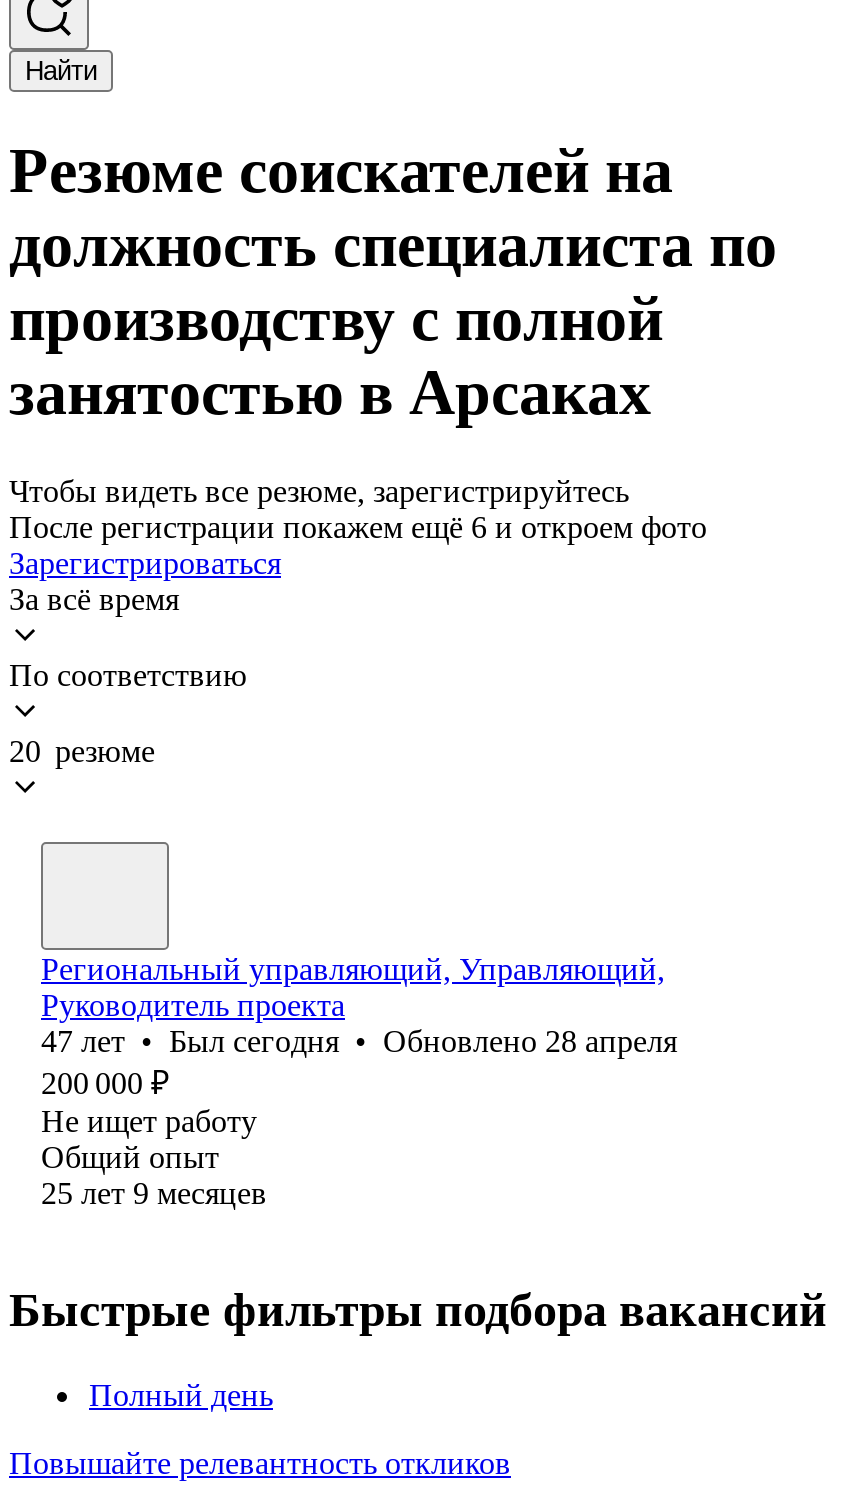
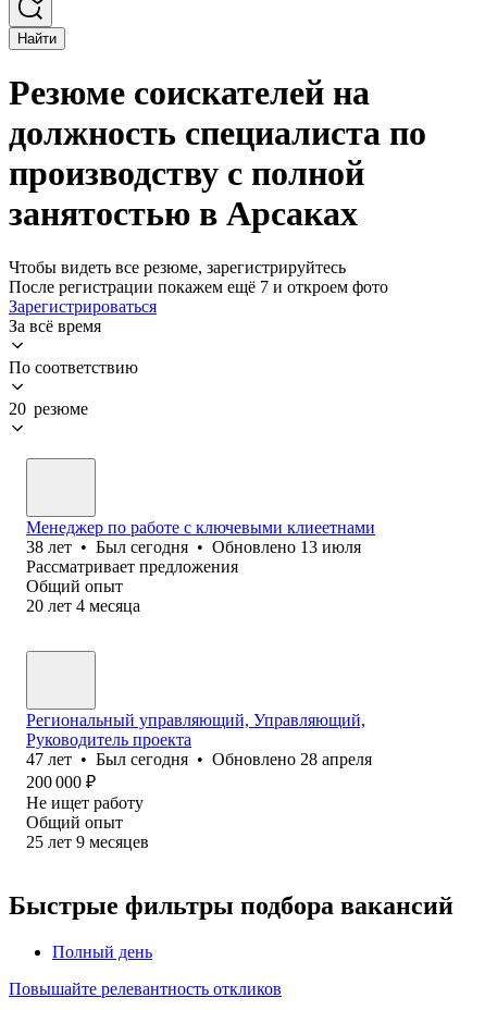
[9,510,707,544] После регистрации покажем ещё 6 и откроем фото -> [9,277,388,296] После регистрации покажем ещё 7 и откроем фото
none -> [26,518,375,615] Менеджер по работе с ключевыми клиеетнами | 38 лет • Был сегодня • Обновлено 13 июля | Рассматривает предложения | Общий опыт | 20 лет 4 месяца

